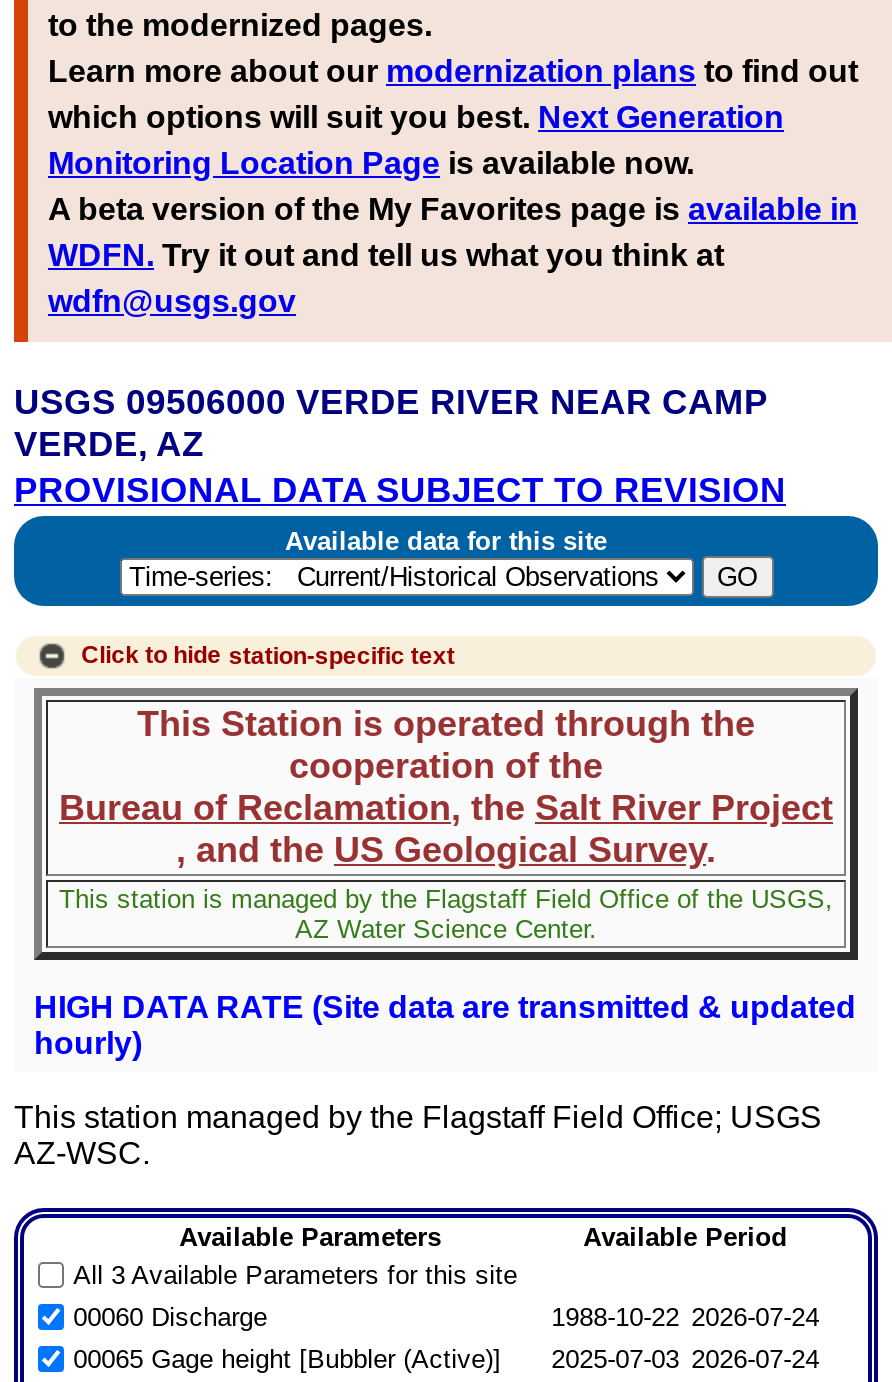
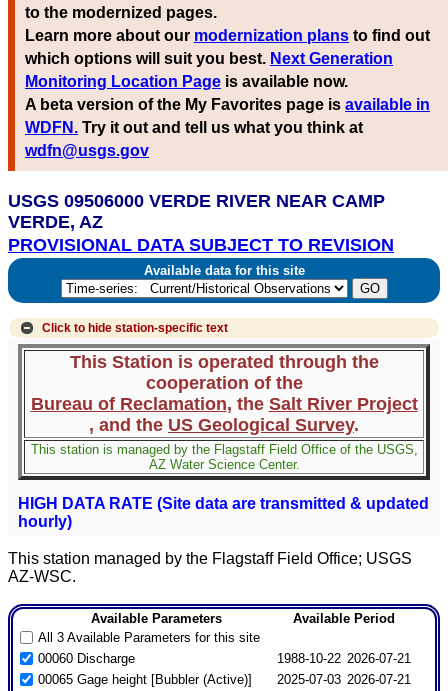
[551,1302,819,1332] 1988-10-22 2026-07-24 -> [277,651,411,666] 1988-10-22 2026-07-21
[73,1344,819,1374] 00065 Gage height [Bubbler (Active)] 2025-07-03 2026-07-24 -> [38,672,411,687] 00065 Gage height [Bubbler (Active)] 2025-07-03 2026-07-21

